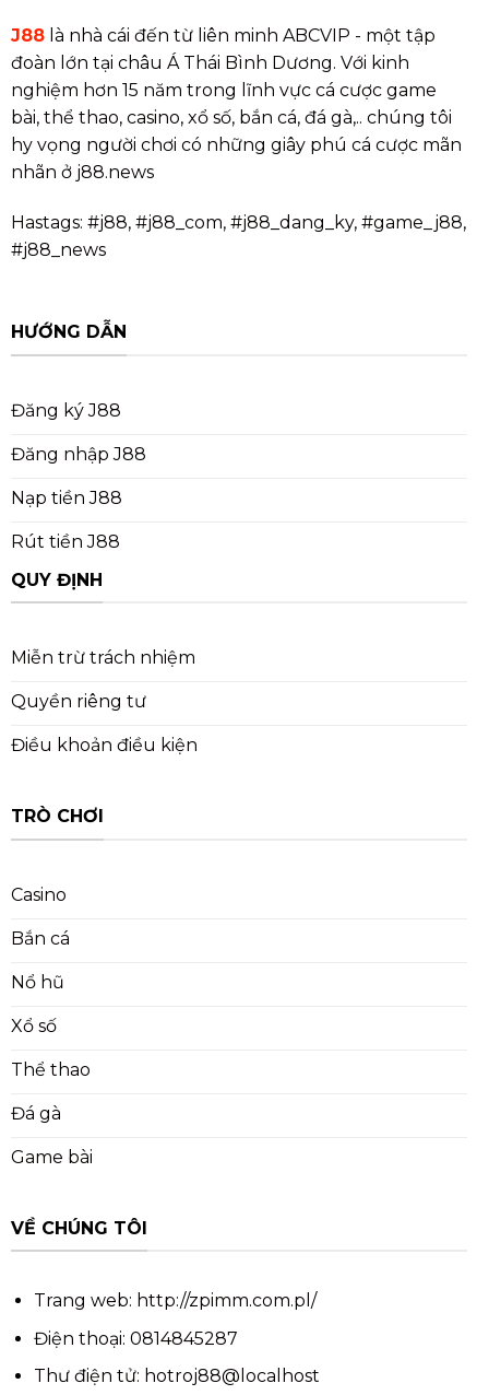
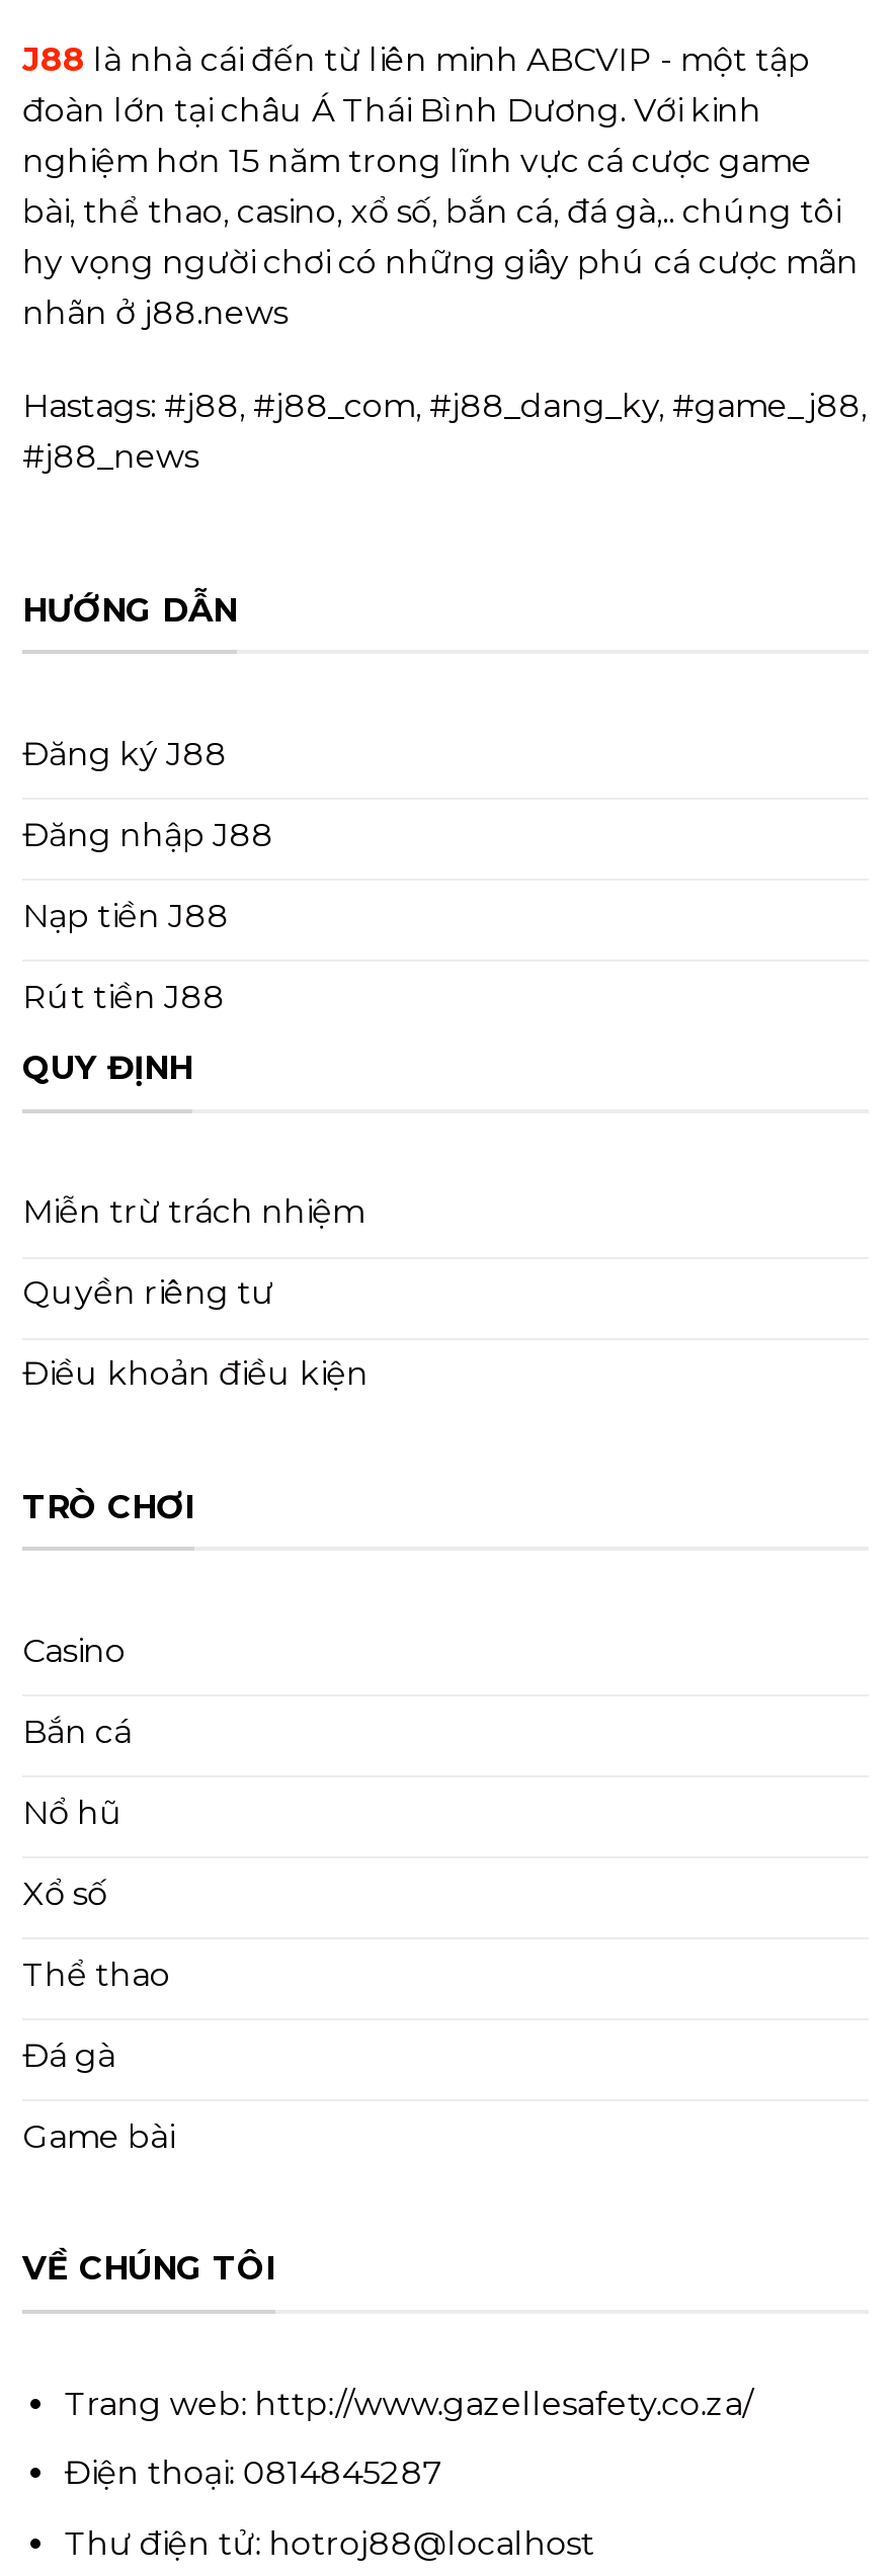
[34,1290,316,1311] Trang web: http://zpimm.com.pl/ -> [64,2384,753,2423] Trang web: http://www.gazellesafety.co.za/

